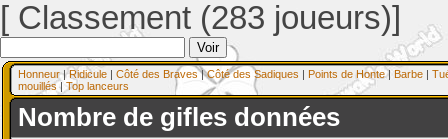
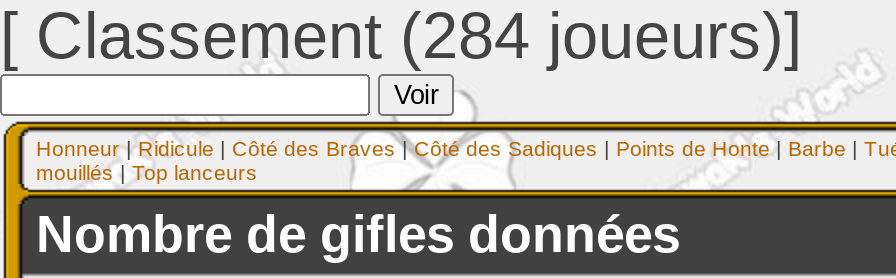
[0,0,401,36] [ Classement (283 joueurs)] -> [0,0,802,72] [ Classement (284 joueurs)]

